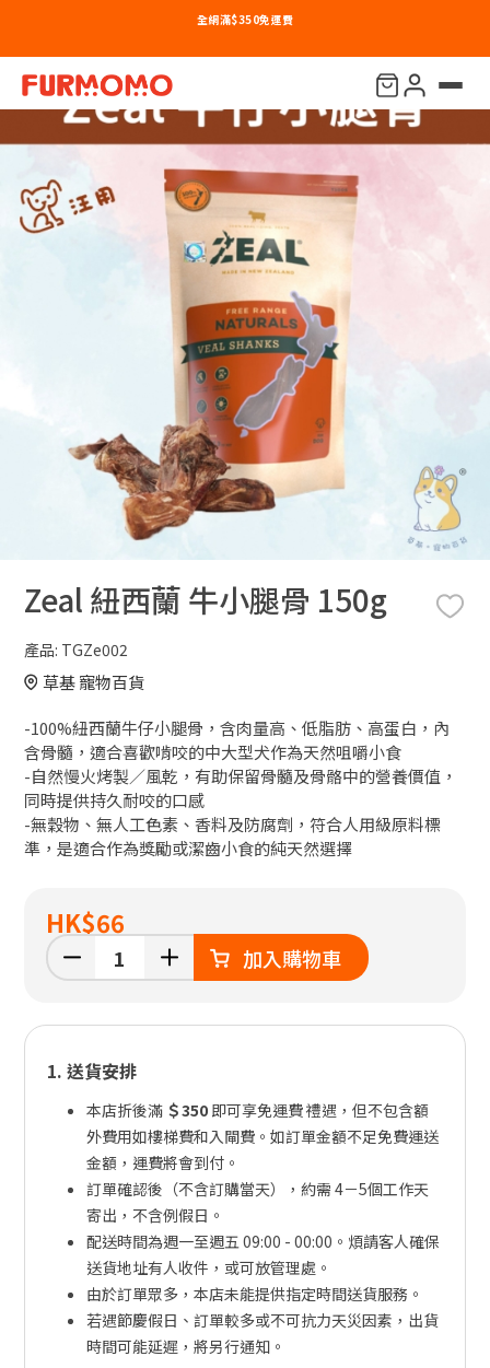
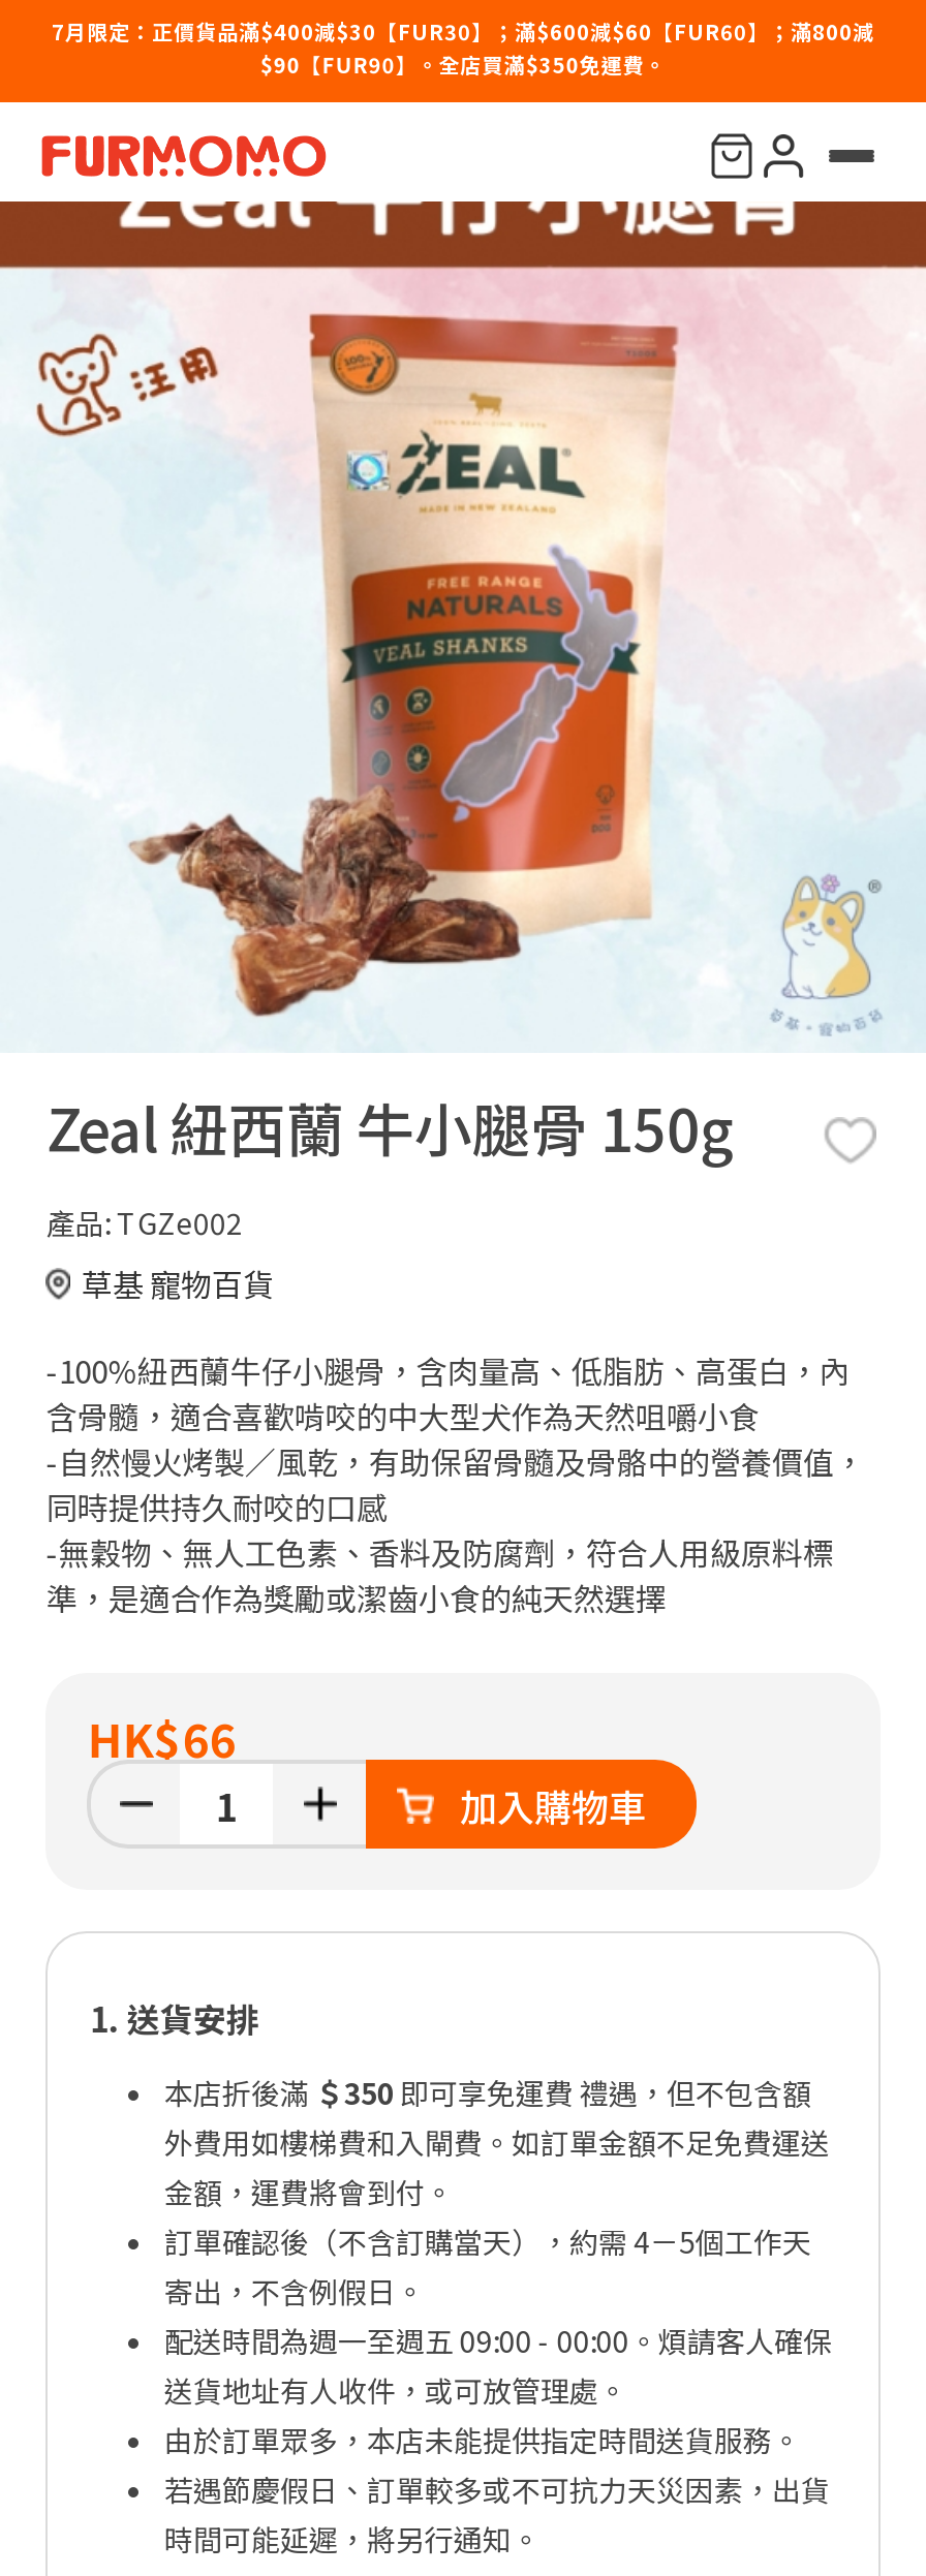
[196,11,294,27] 全網滿$350免運費 -> [52,15,874,80] 7月限定：正價貨品滿$400減$30【FUR30】；滿$600減$60【FUR60】；滿800減 | $90【FUR90】。全店買滿$350免運費。

